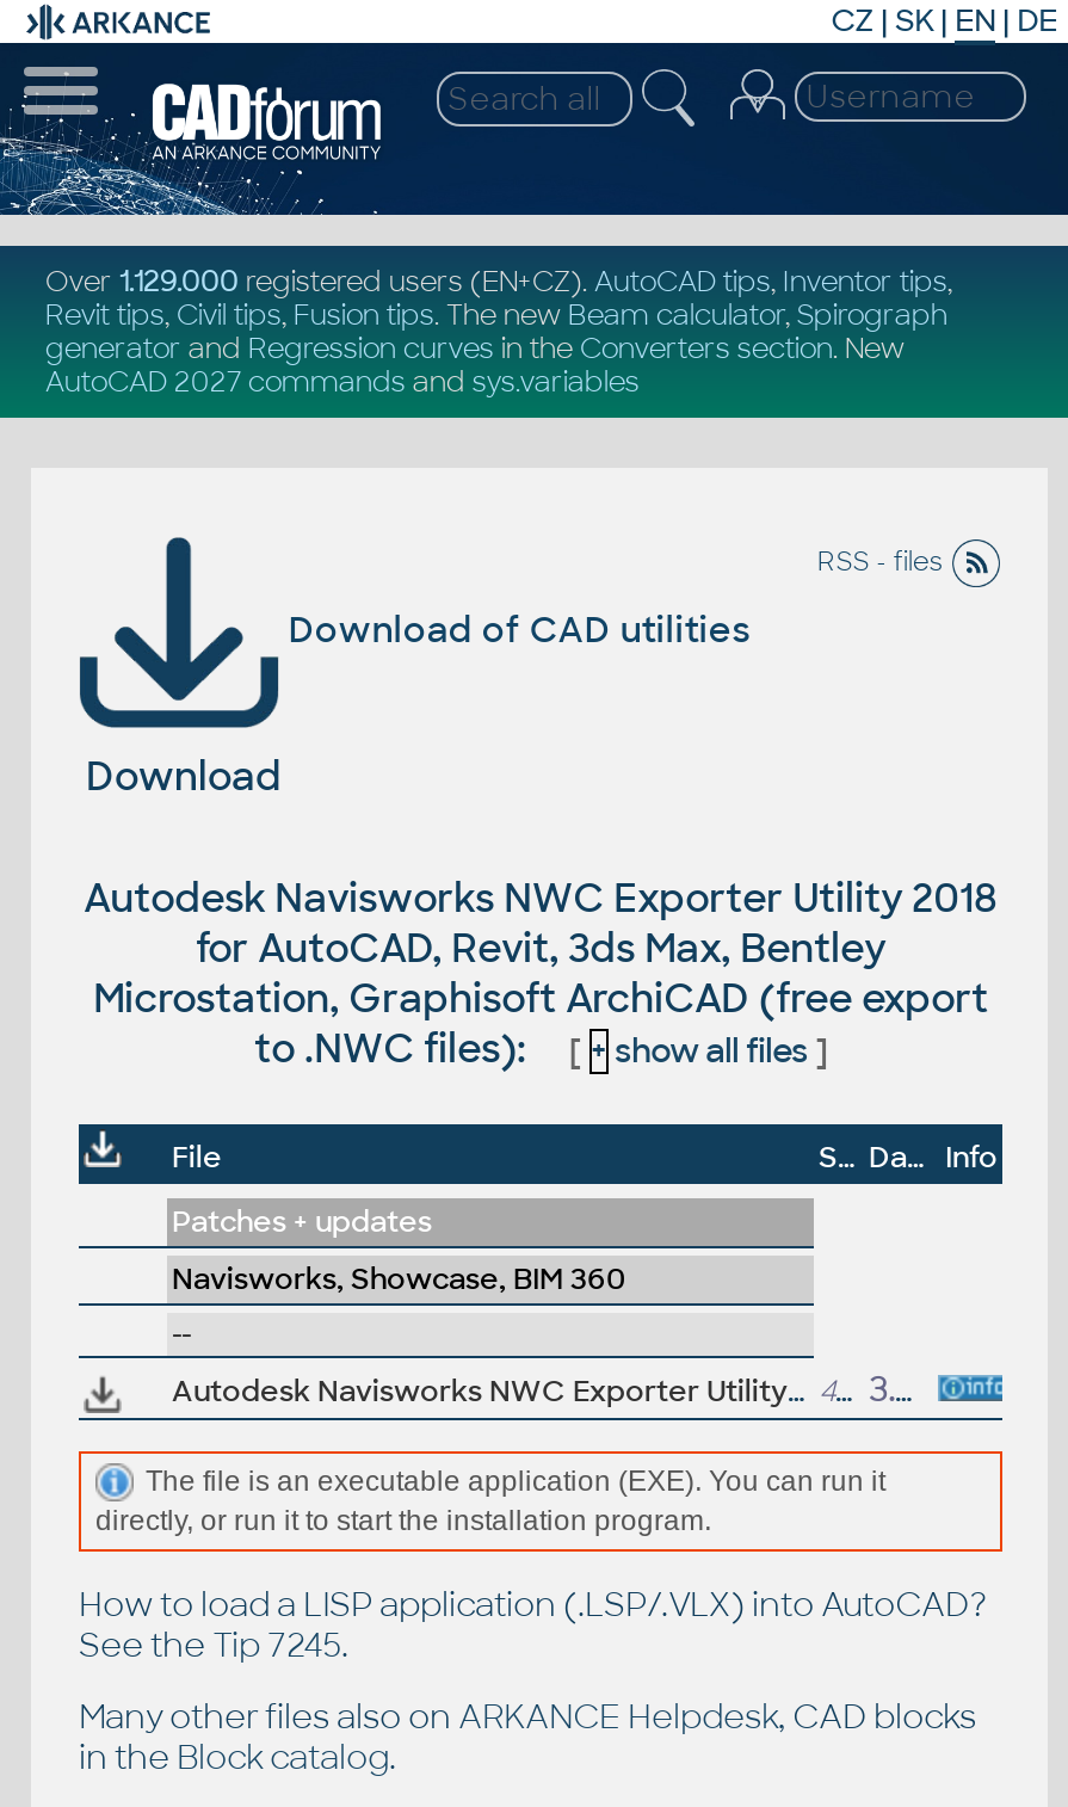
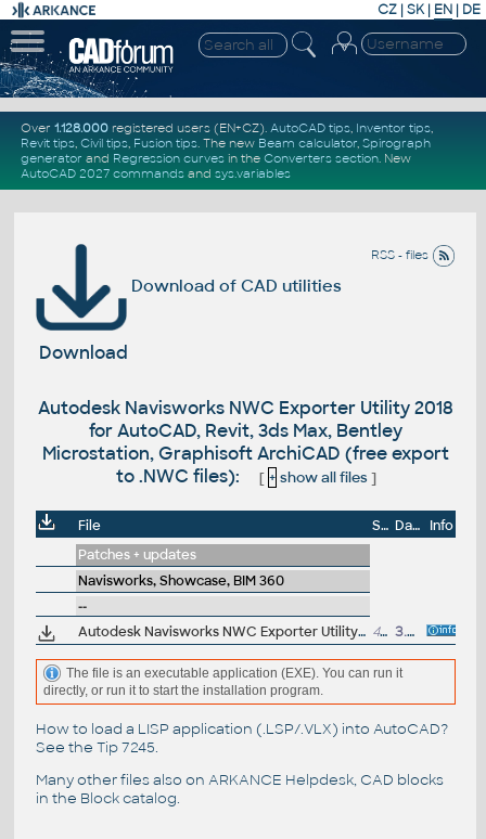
[45,265,947,298] Over 1.129.000 registered users (EN+CZ). AutoCAD tips, Inventor tips -> [20,120,430,135] Over 1.128.000 registered users (EN+CZ). AutoCAD tips, Inventor tips

